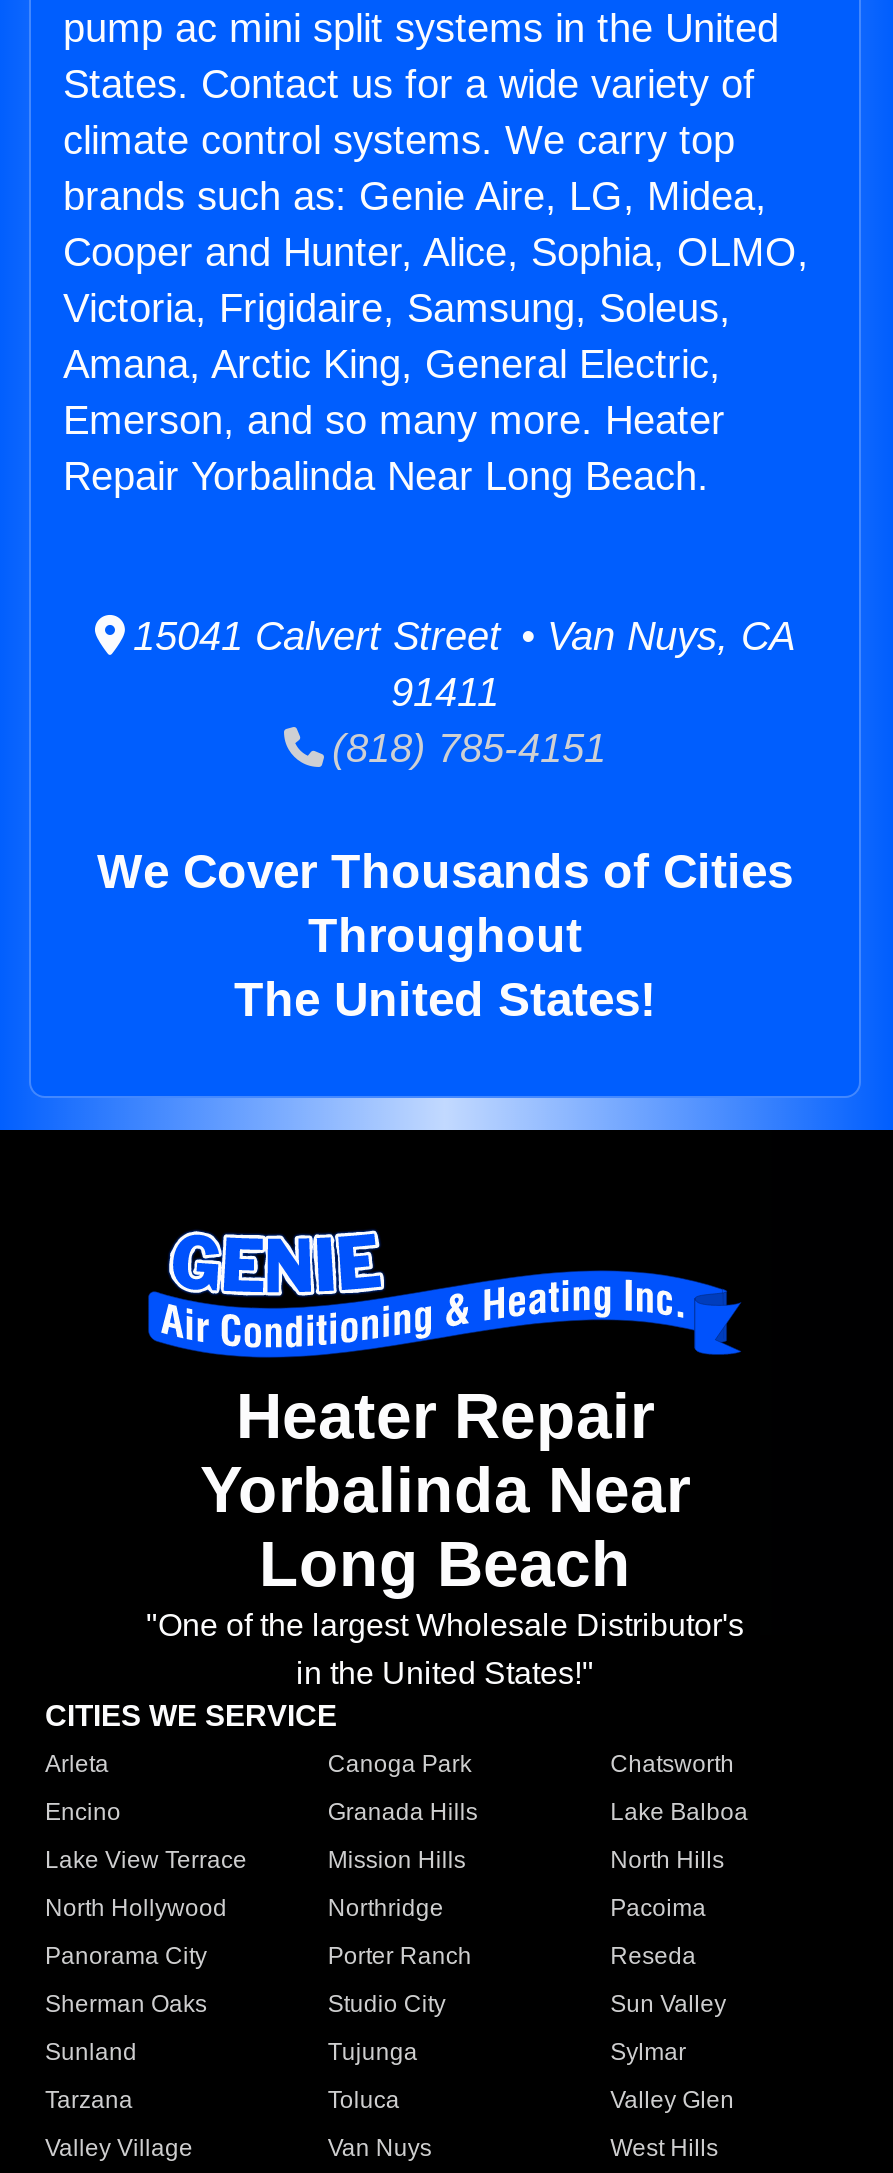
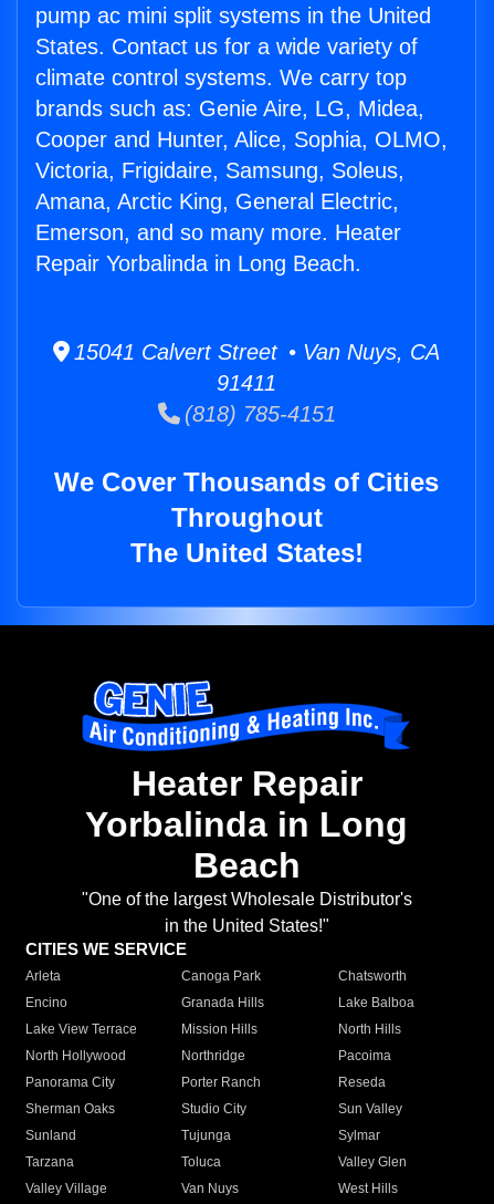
[63,454,709,498] Repair Yorbalinda Near Long Beach. -> [35,251,361,276] Repair Yorbalinda in Long Beach.
[200,1455,690,1601] Yorbalinda Near | Long Beach -> [85,805,408,886] Yorbalinda in Long | Beach

